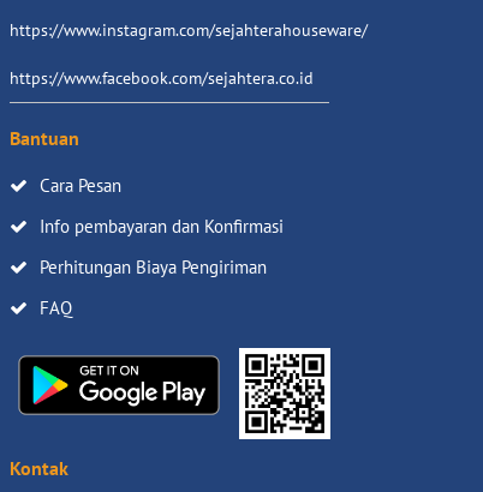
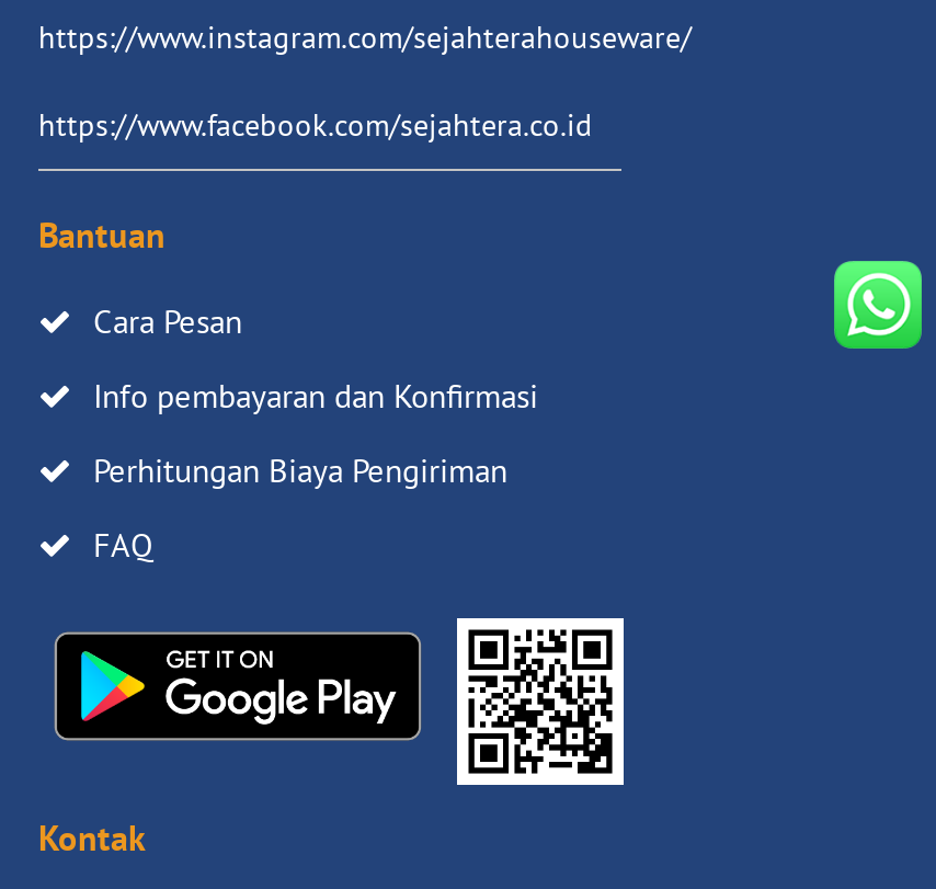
none -> [832,259,924,351] [image]

